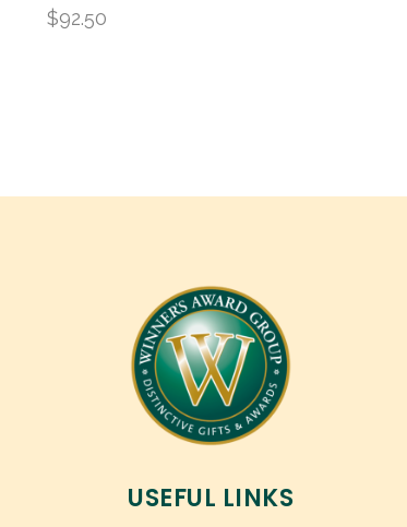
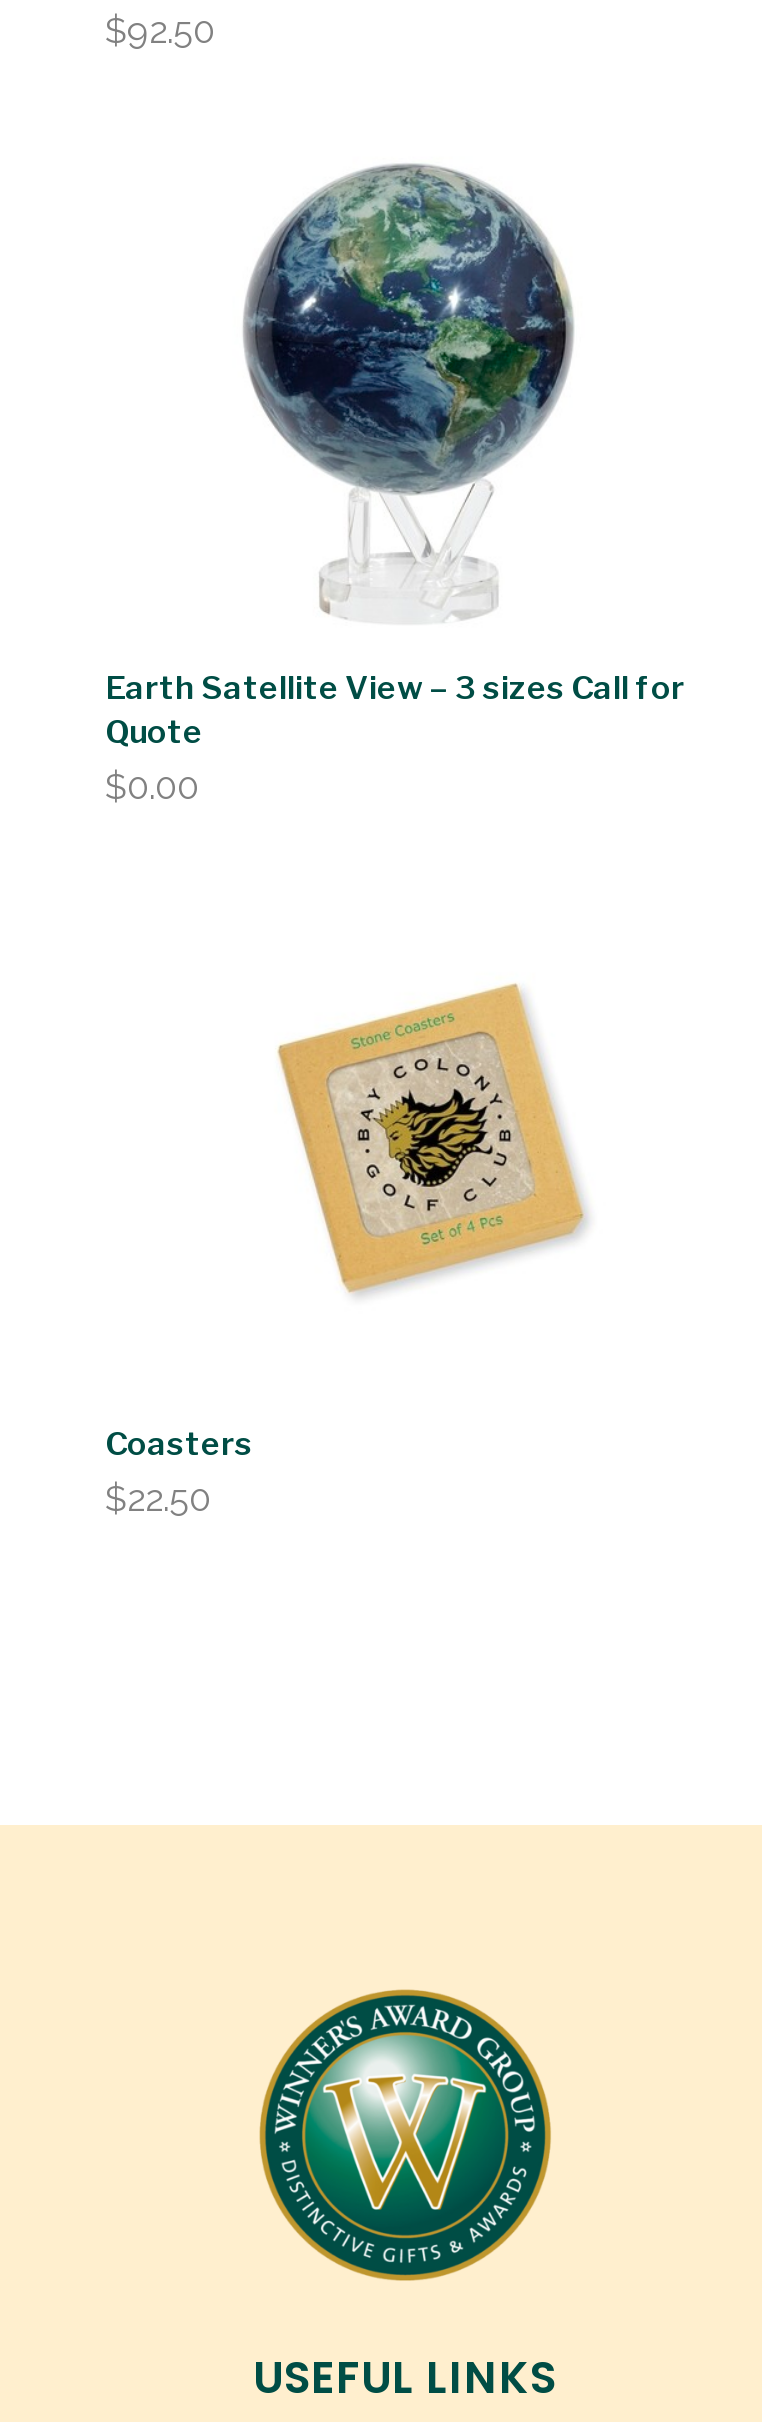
none -> [105,163,685,807] [image] | Earth Satellite View – 3 sizes Call for | Quote | $0.00
none -> [105,1425,253,1519] Coasters | $22.50
none -> [279,985,587,1295] [image]

